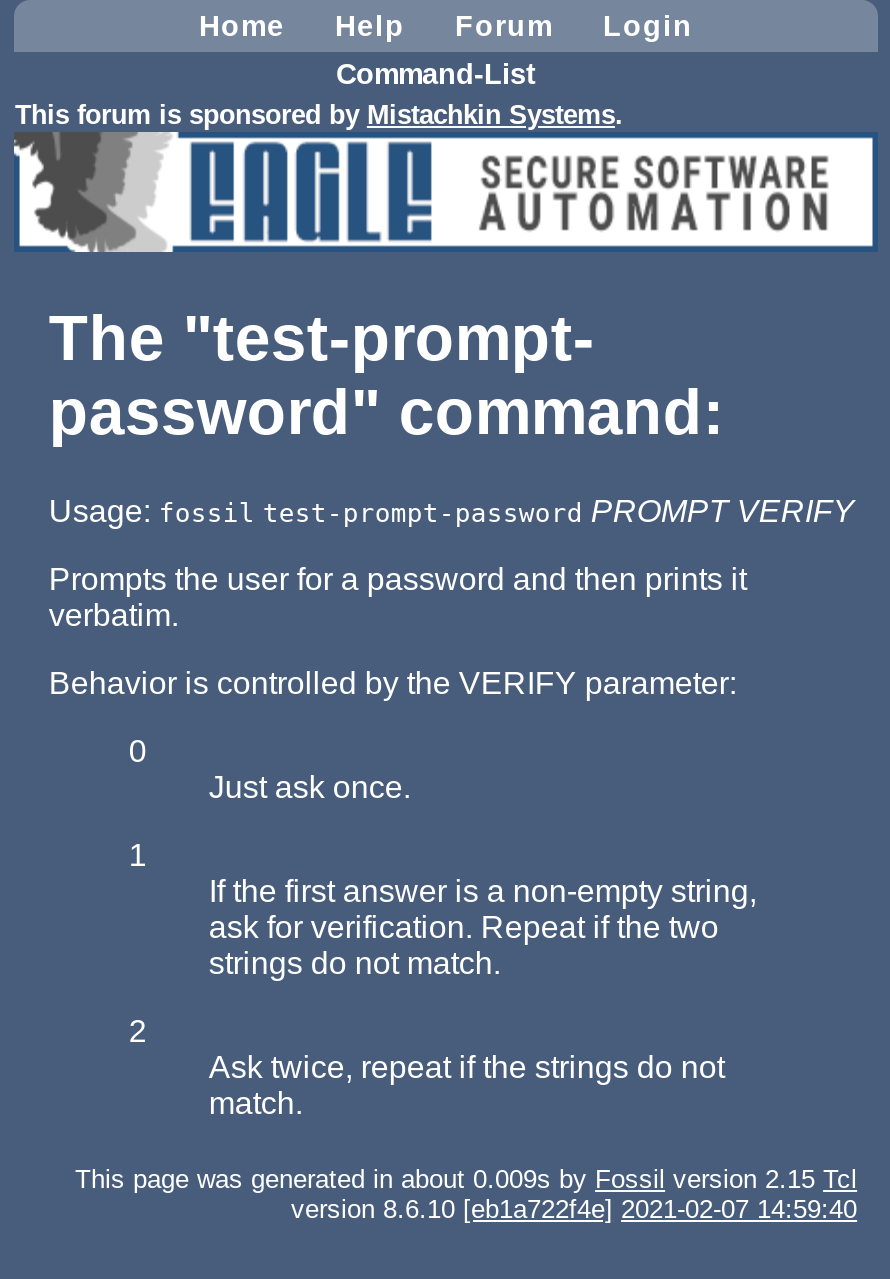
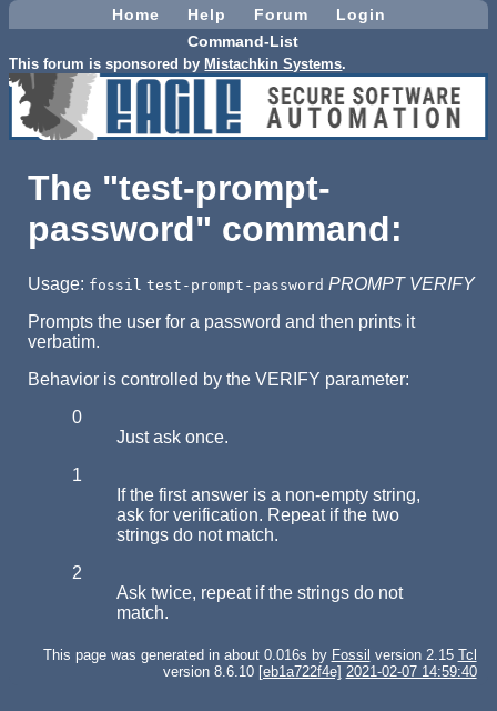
[75,1164,857,1194] This page was generated in about 0.009s by Fossil version 2.15 Tcl -> [43,646,476,663] This page was generated in about 0.016s by Fossil version 2.15 Tcl

